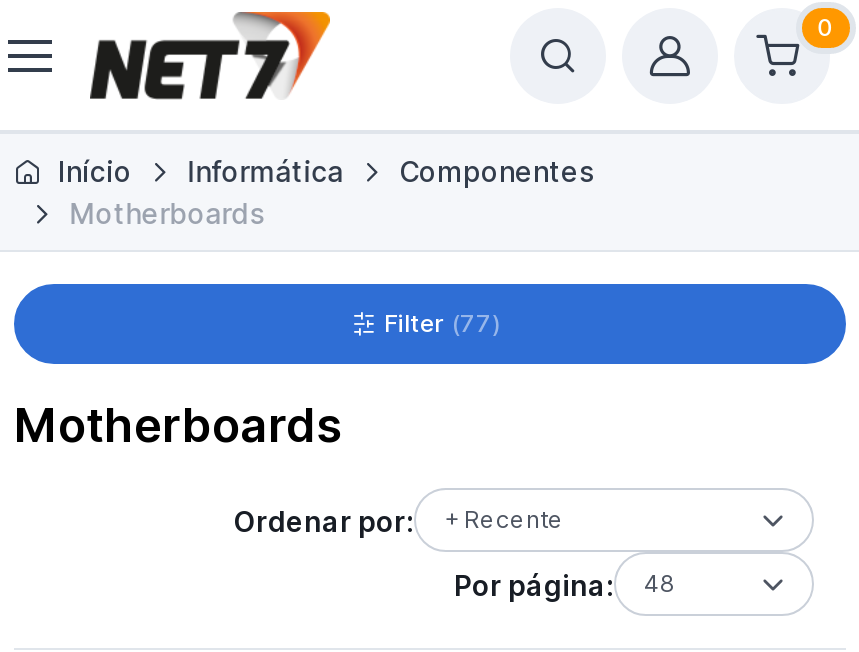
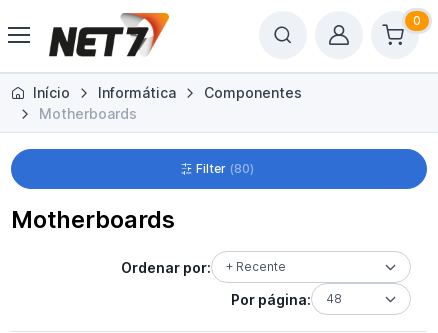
[384,308,492,338] Filter 77 -> [196,161,250,176] Filter 80

